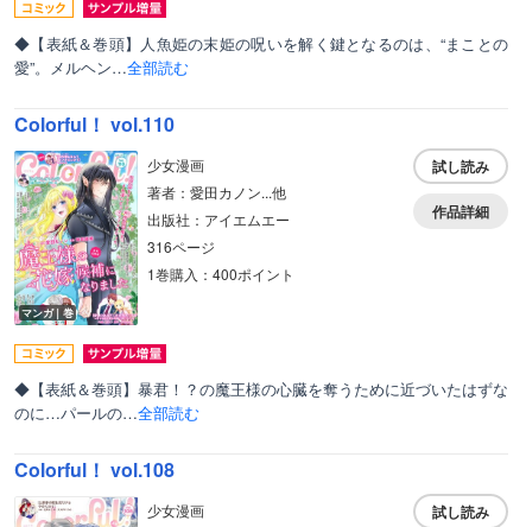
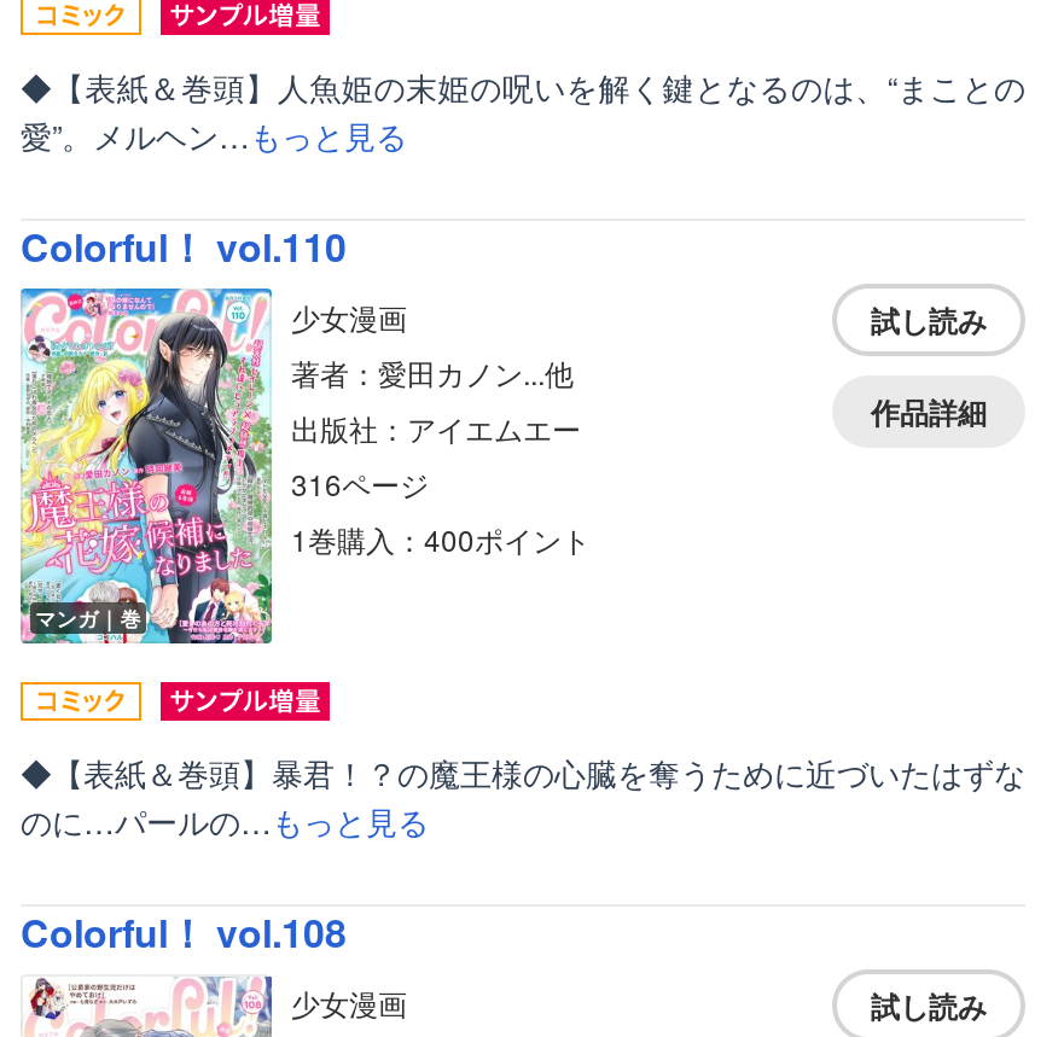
[14,55,189,78] 愛”。メルヘン…全部読む -> [21,112,407,157] 愛”。メルヘン…もっと見る
[14,402,199,424] のに…パールの…全部読む -> [21,799,429,845] のに…パールの…もっと見る

